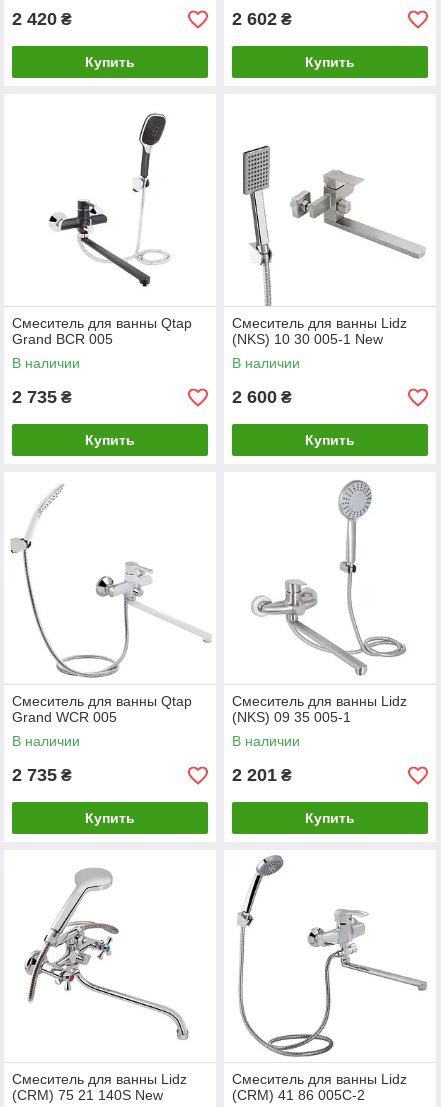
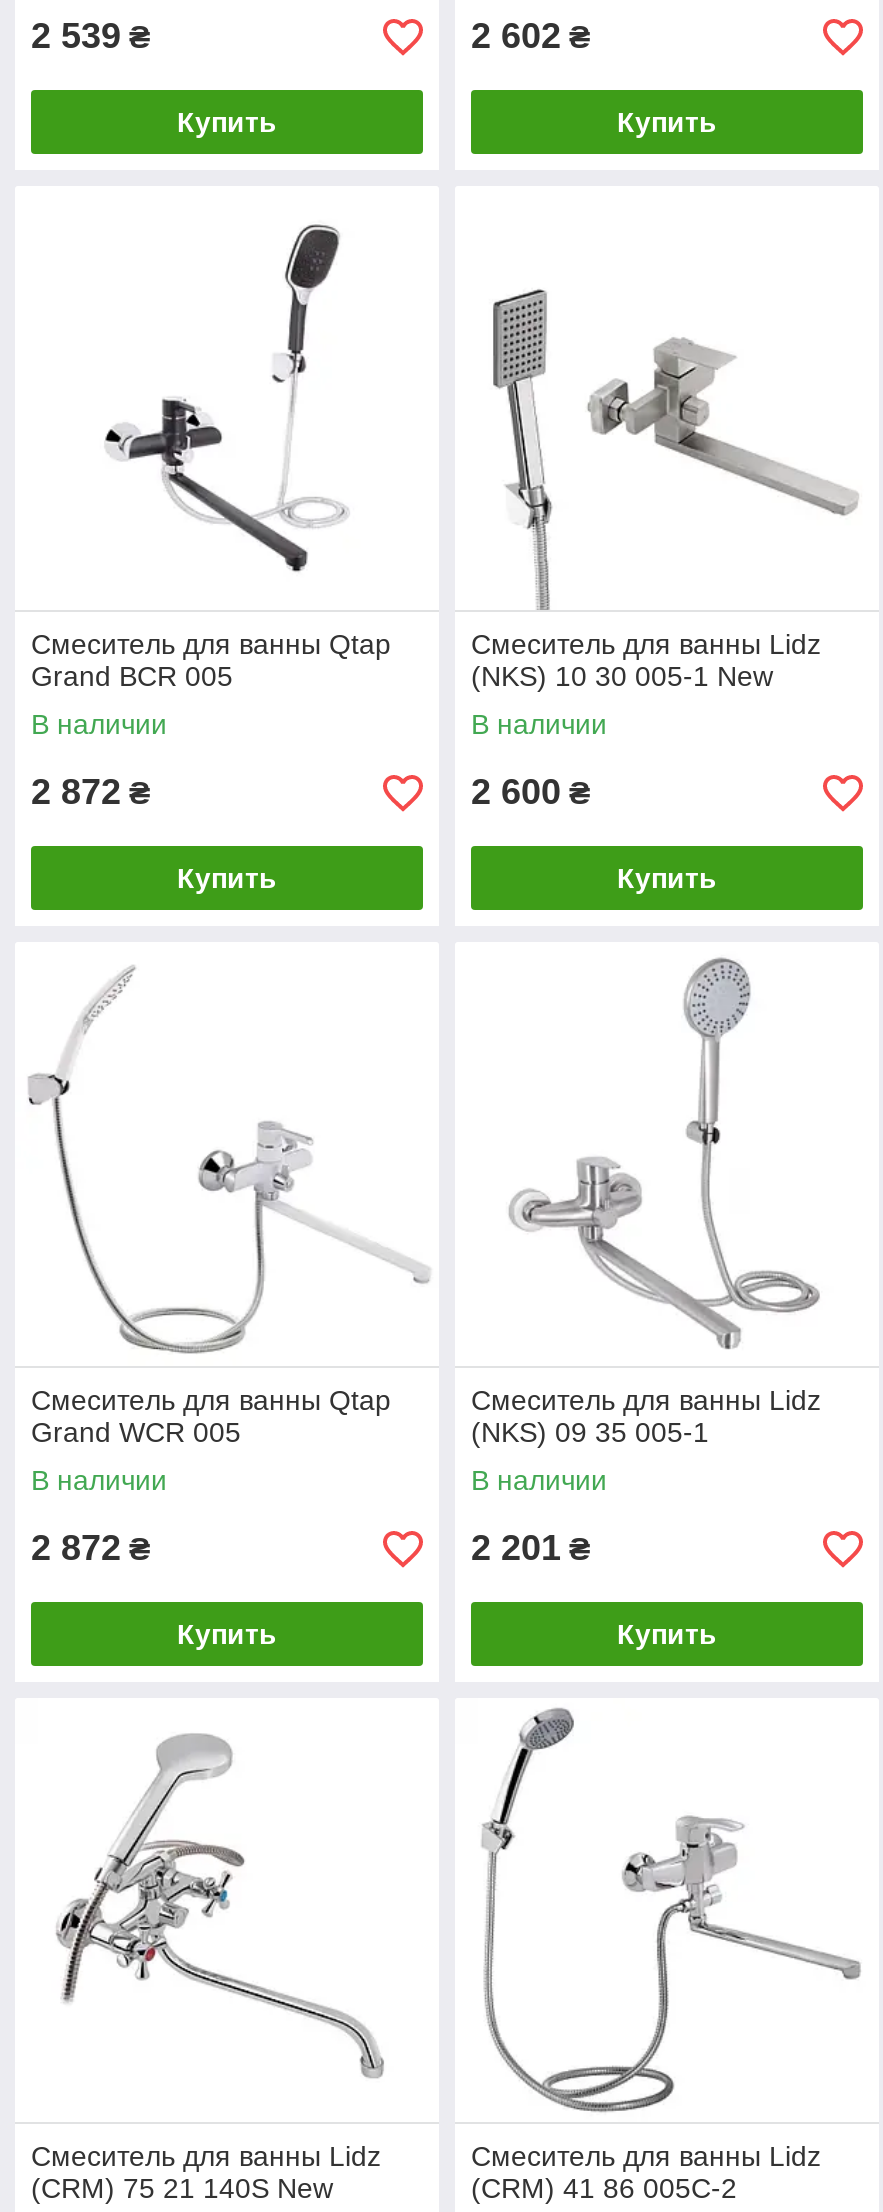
[12,9,72,29] 2 420 ₴ -> [31,16,151,56] 2 539 ₴
[12,387,72,407] 2 735 ₴ -> [31,772,151,812] 2 872 ₴
[12,765,72,785] 2 735 ₴ -> [31,1528,151,1568] 2 872 ₴

